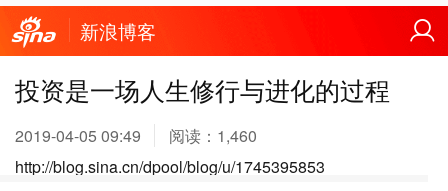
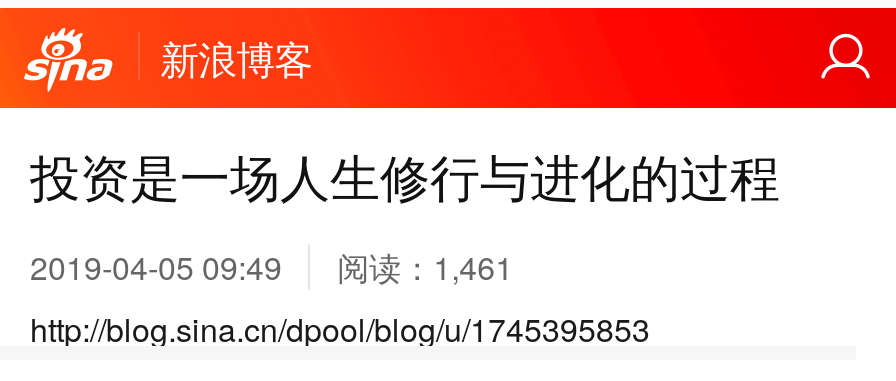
[15,124,257,147] 2019-04-05 09:49 阅读：1,460 -> [30,244,513,290] 2019-04-05 09:49 阅读：1,461

